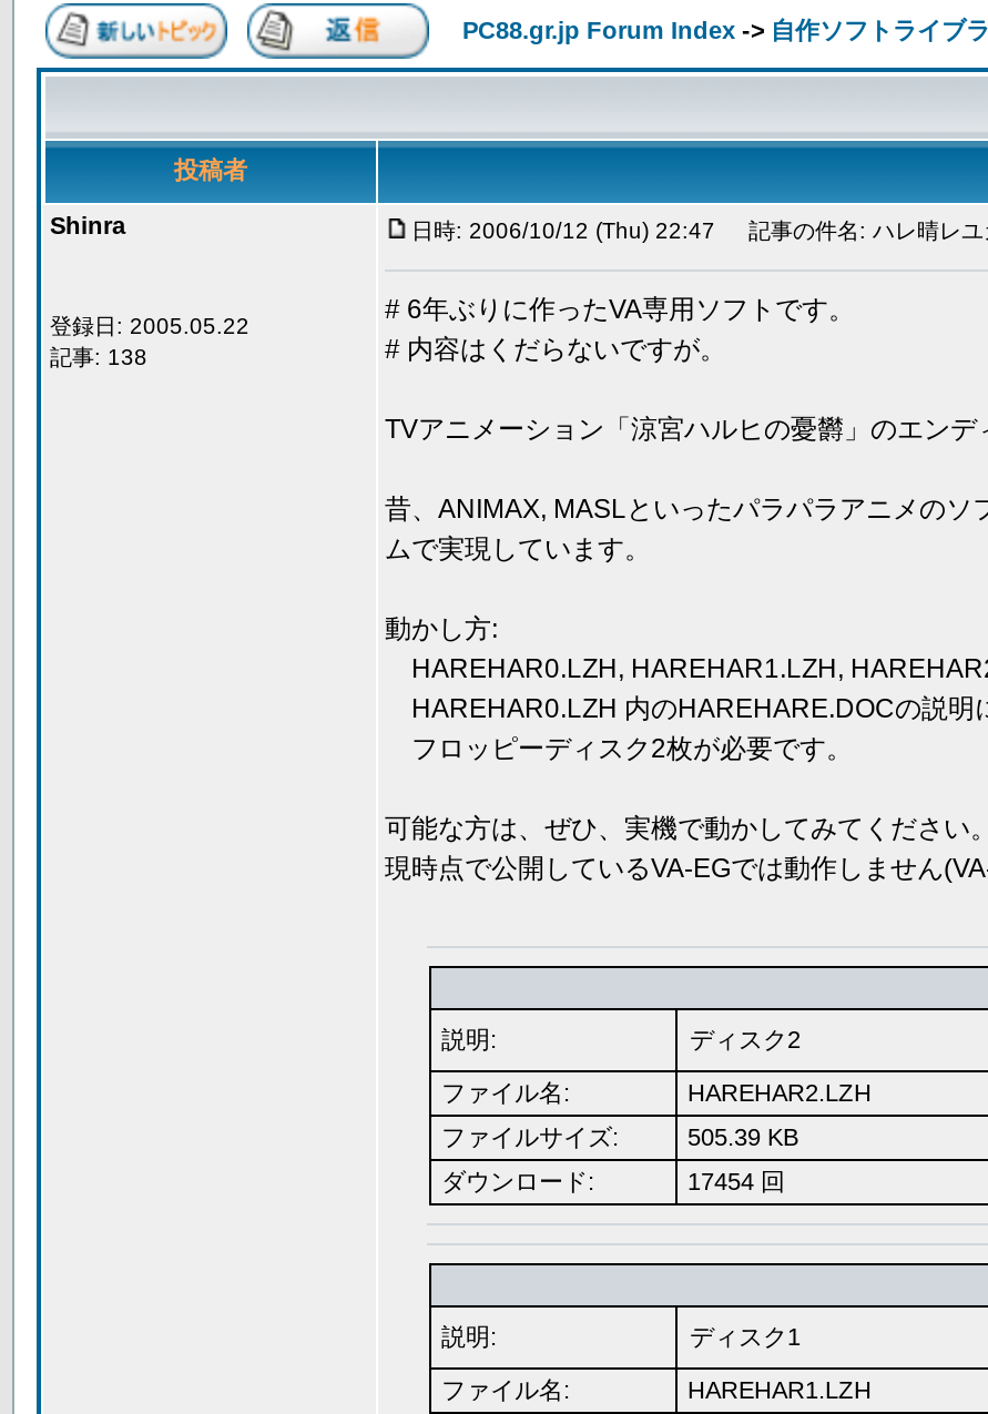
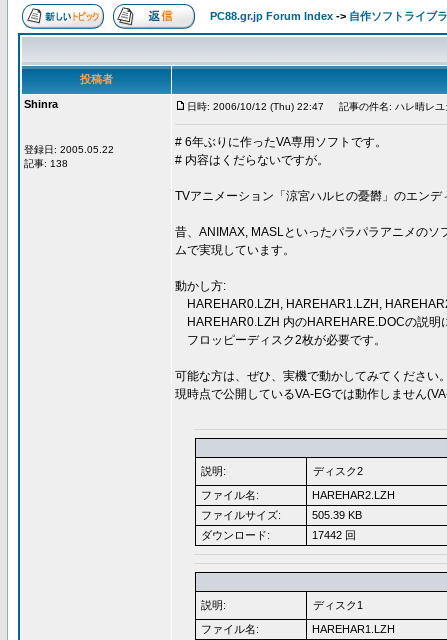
[681,1168,785,1194] 17454 回 -> [308,529,355,541] 17442 回

